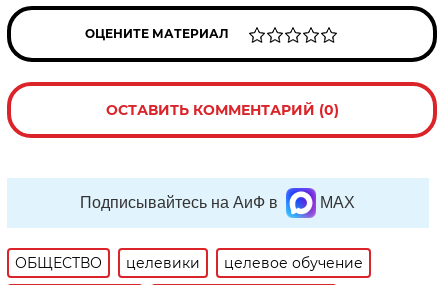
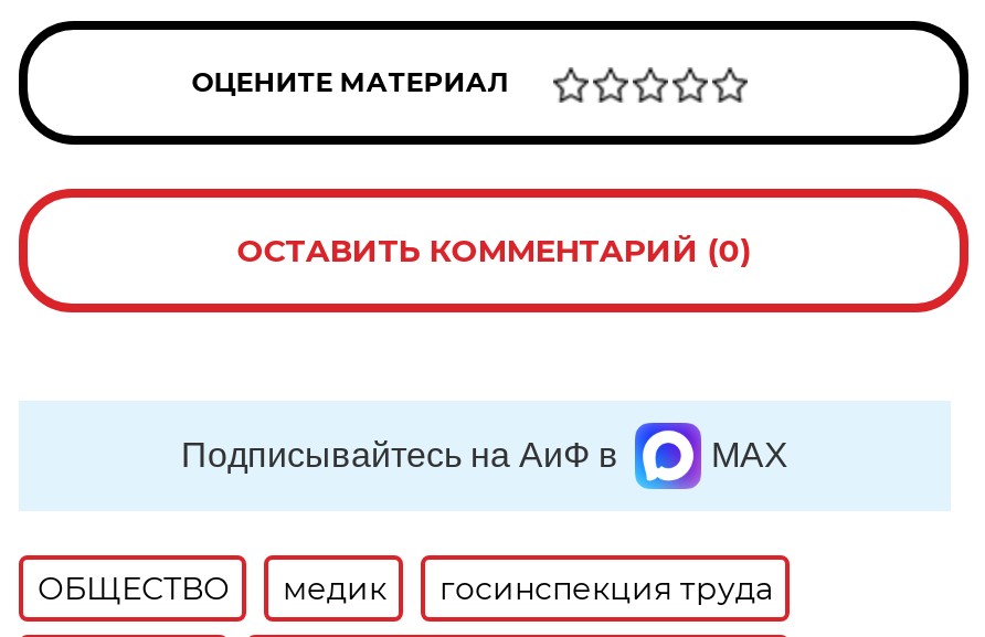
[126,254,363,272] целевики | целевое обучение -> [282,569,773,609] медик | госинспекция труда

